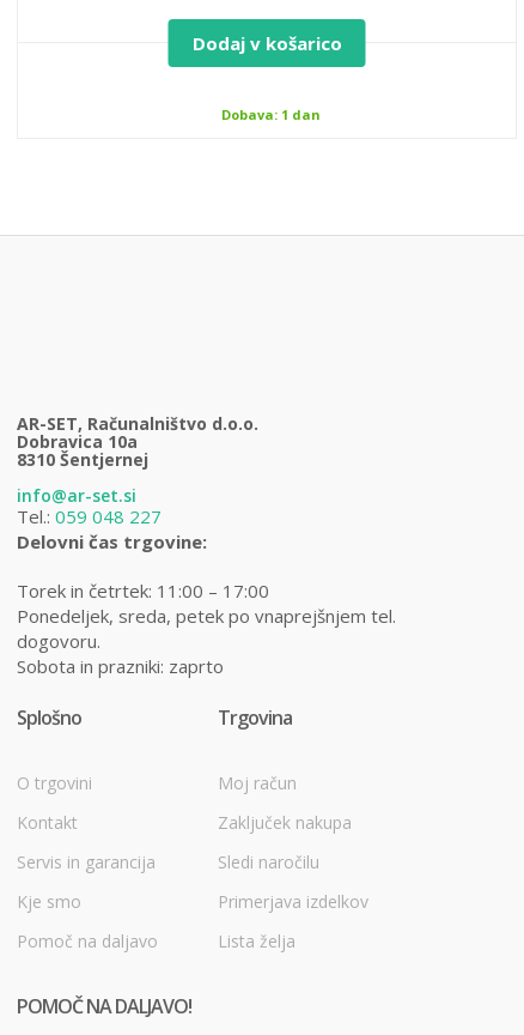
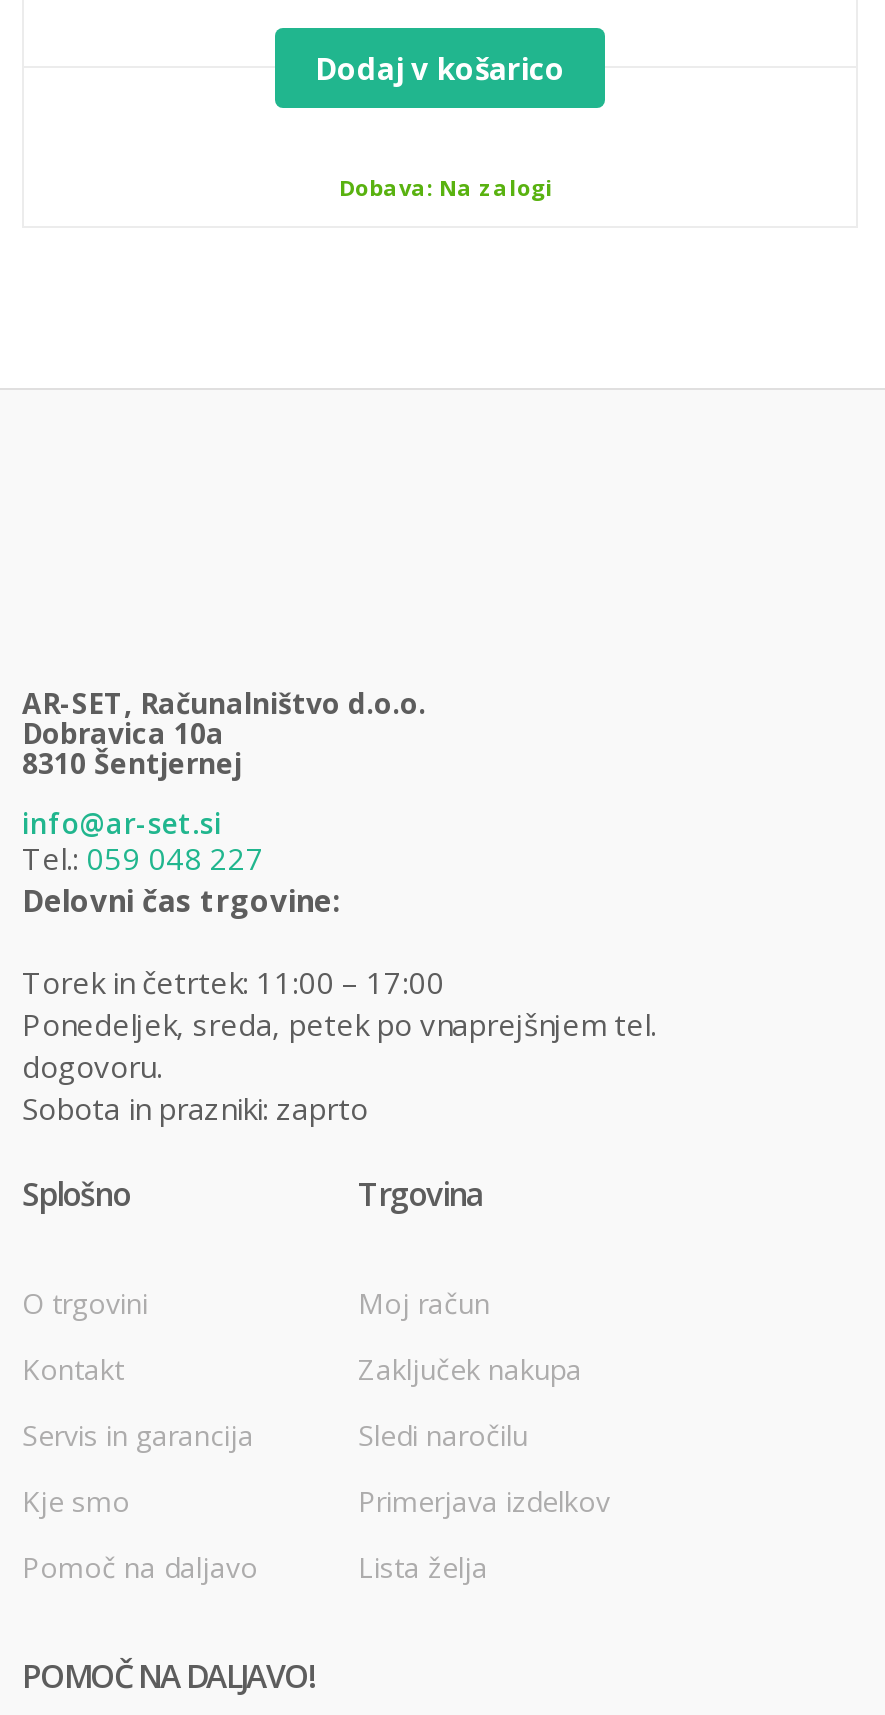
[221,105,320,123] Dobava: 1 dan -> [339,172,553,202] Dobava: Na zalogi

